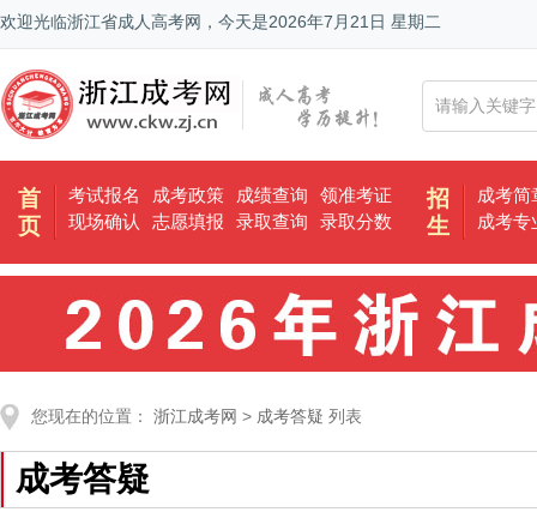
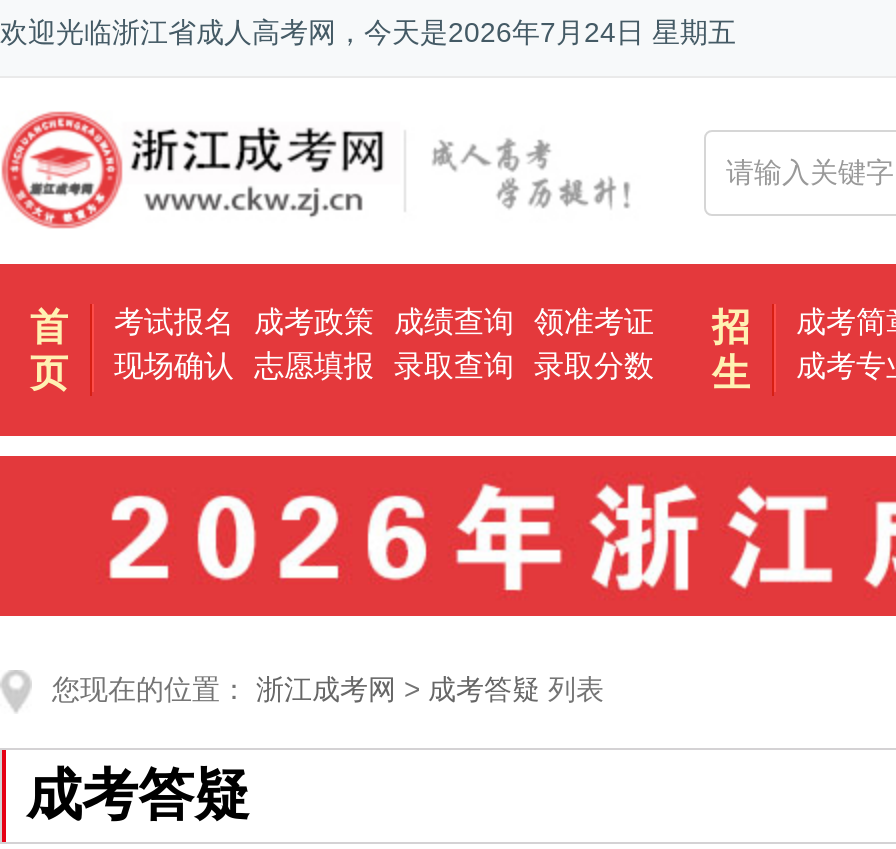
[0,12,441,31] 欢迎光临浙江省成人高考网，今天是2026年7月21日 星期二 -> [0,16,736,48] 欢迎光临浙江省成人高考网，今天是2026年7月24日 星期五

